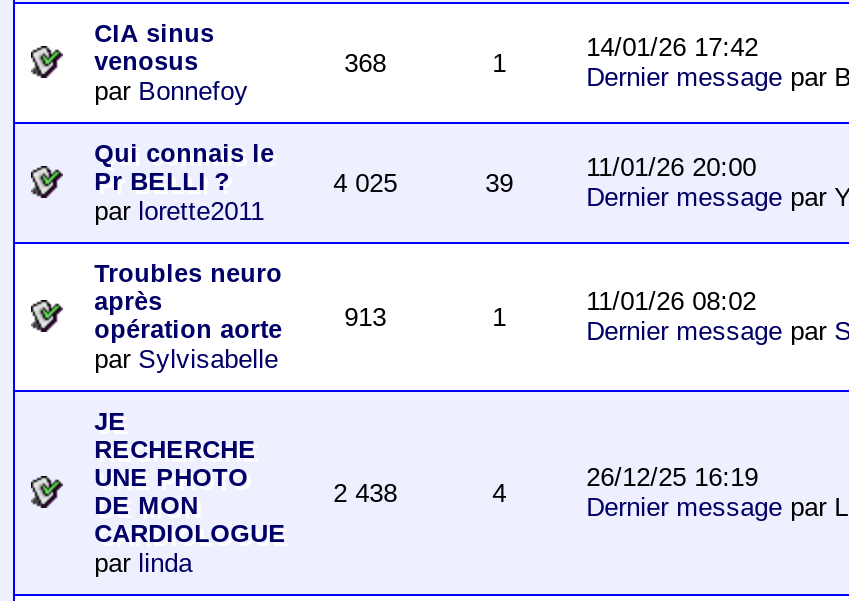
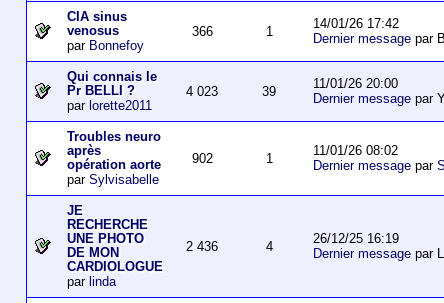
[344,49,386,79] 368 -> [192,24,213,39] 366
[333,169,397,199] 4 025 -> [186,84,218,99] 4 023
[344,303,386,333] 913 -> [192,151,213,166] 902
[333,479,397,509] 2 438 -> [186,239,218,254] 2 436

